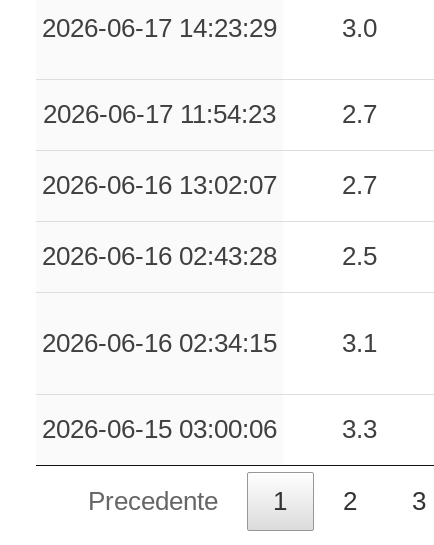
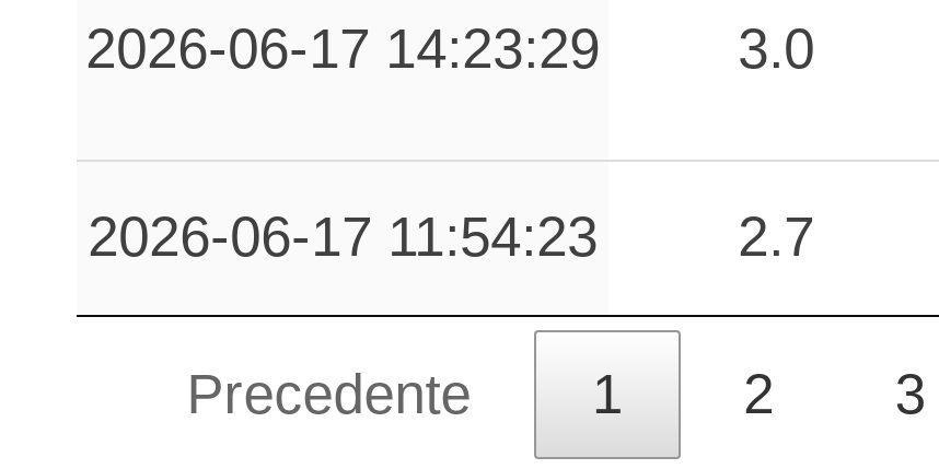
[42,171,377,443] 2026-06-16 13:02:07 | 2.7 | 2026-06-16 02:43:28 | 2.5 | 2026-06-16 02:34:15 | 3.1 | 2026-06-15 03:00:06 | 3.3 -> none

